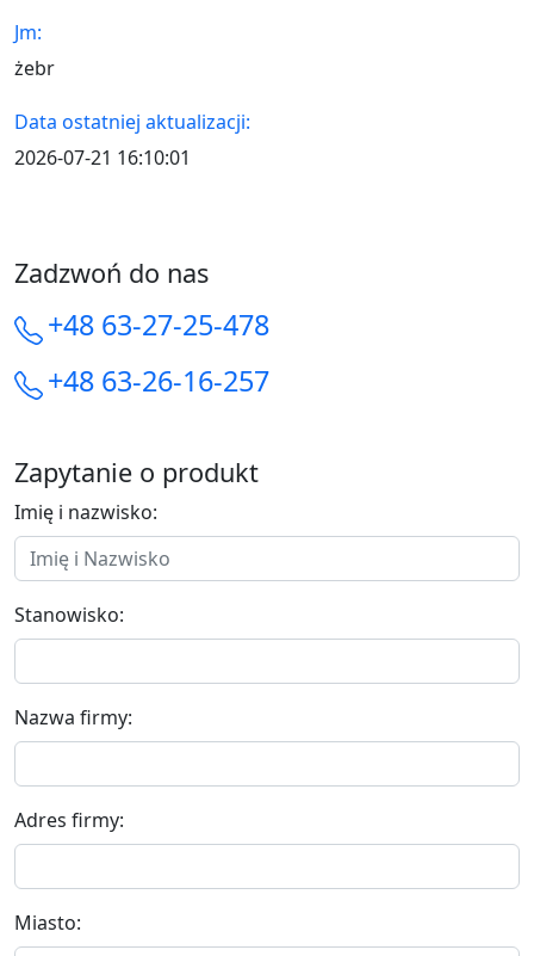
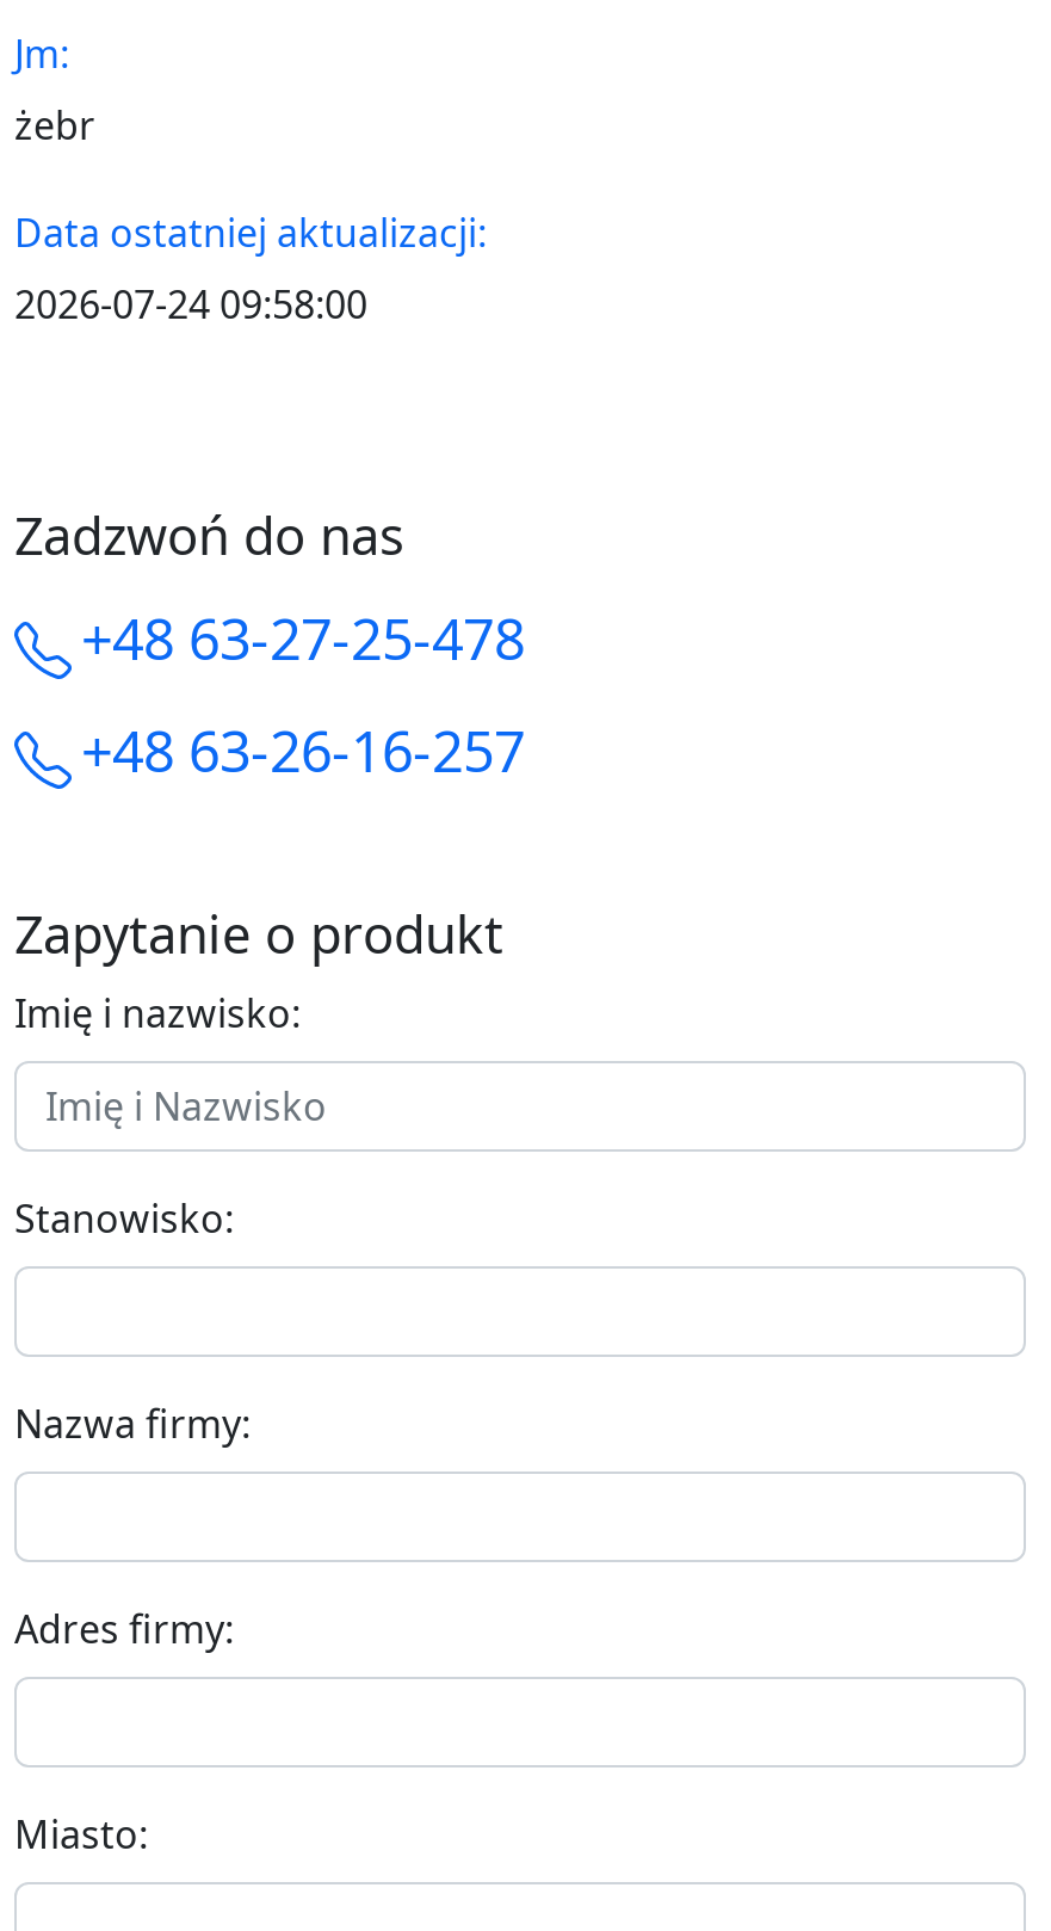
[14,144,191,171] 2026-07-21 16:10:01 -> [14,278,367,331] 2026-07-24 09:58:00

